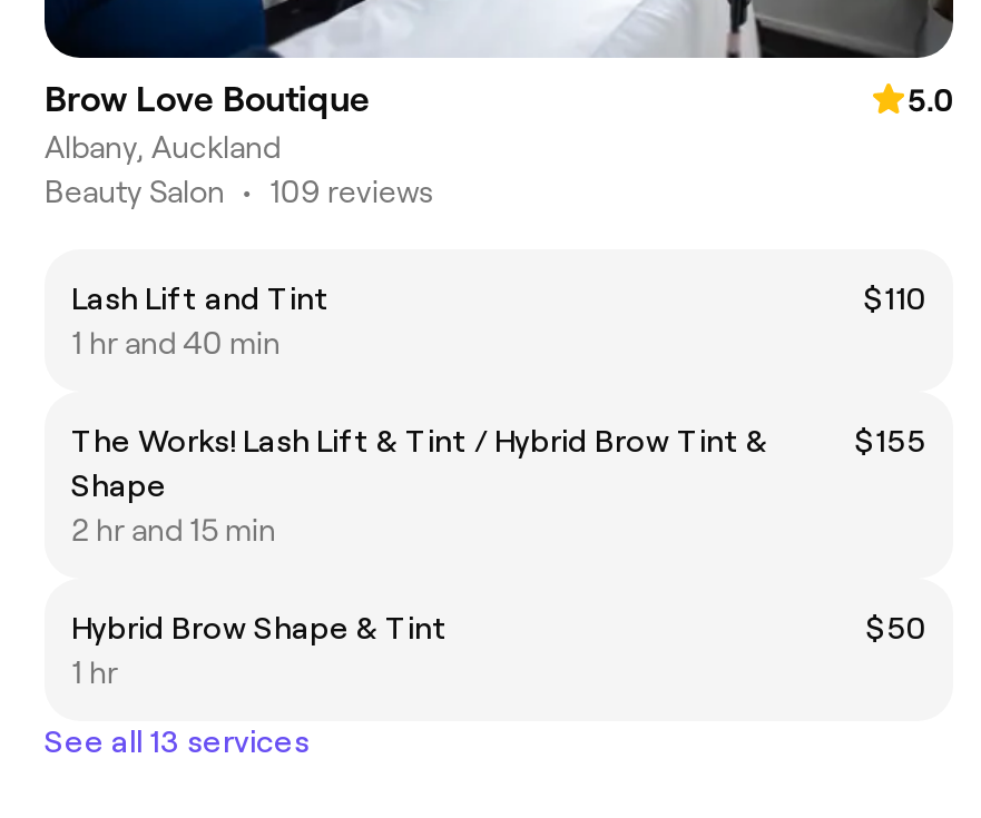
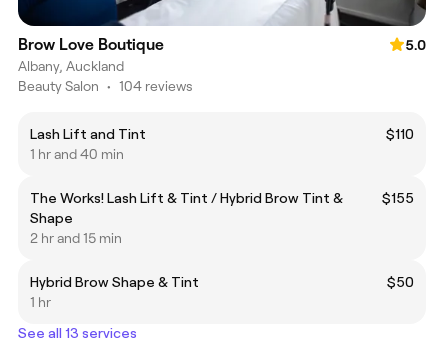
[45,174,434,209] Beauty Salon • 109 reviews -> [18,78,193,94] Beauty Salon • 104 reviews

